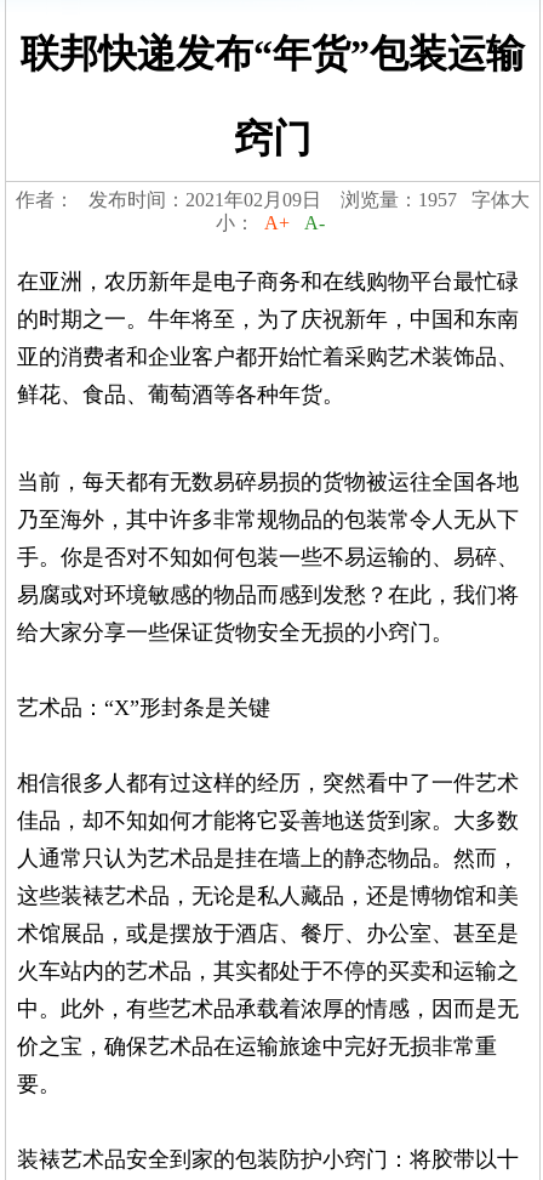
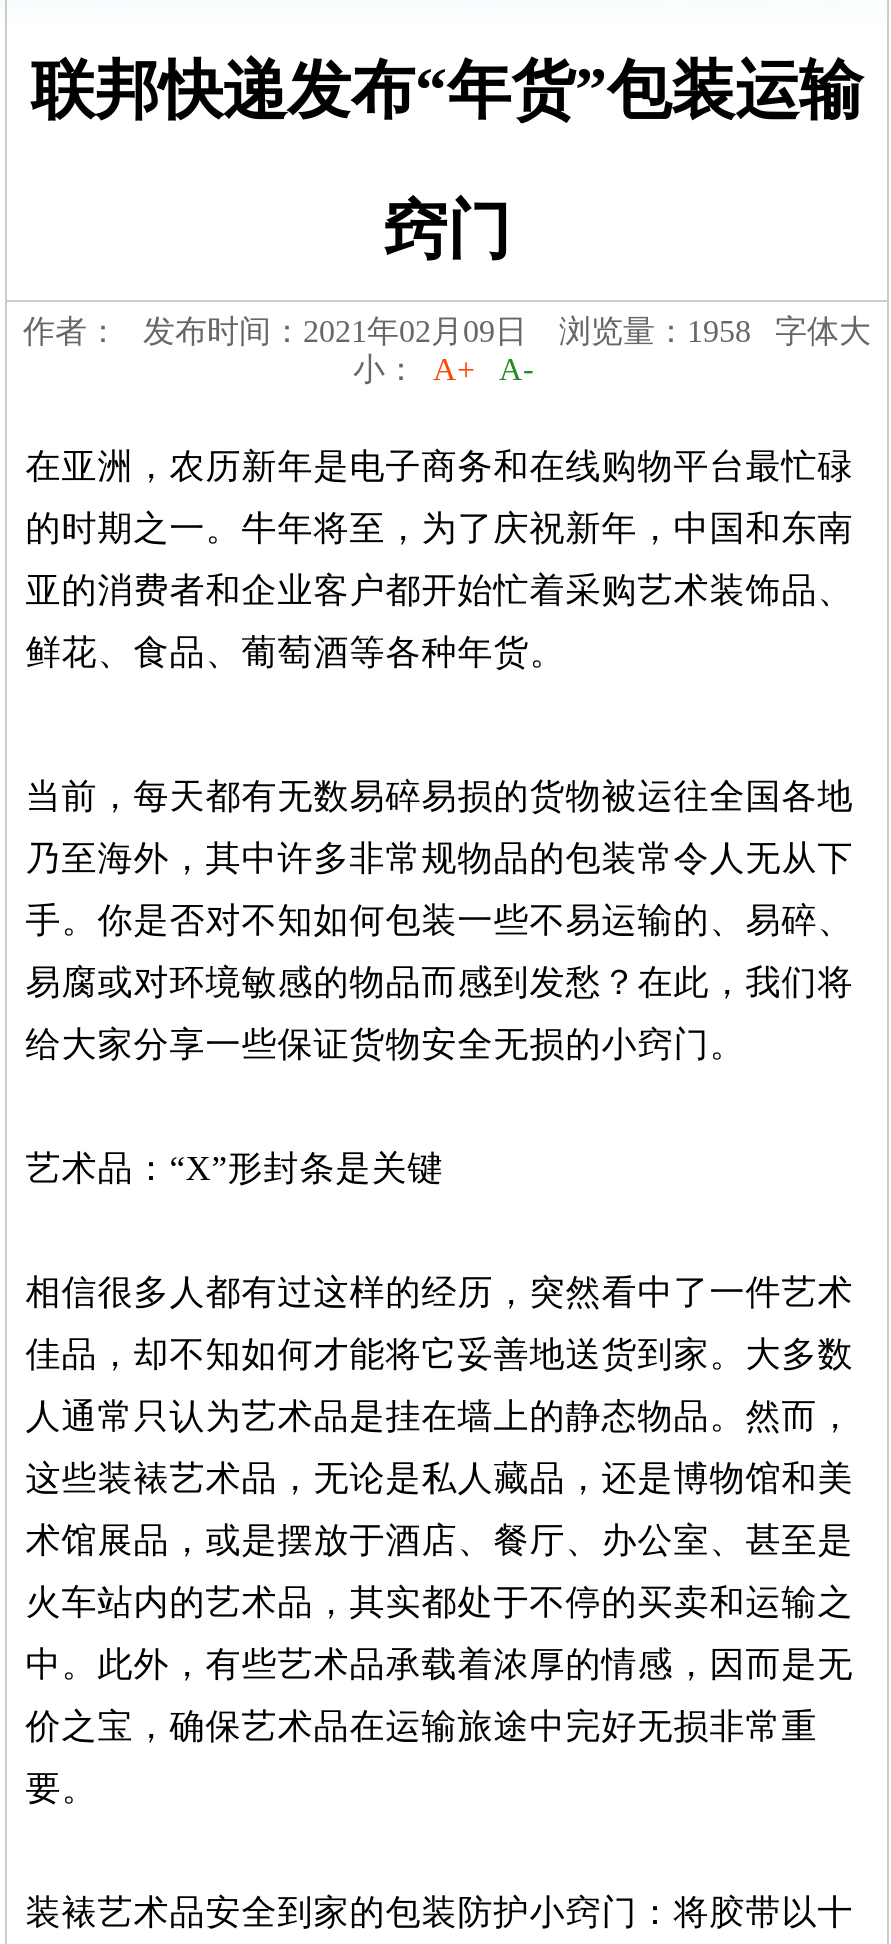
[16,190,530,211] 作者： 发布时间：2021年02月09日 浏览量：1957 字体大 -> [23,315,871,349] 作者： 发布时间：2021年02月09日 浏览量：1958 字体大

